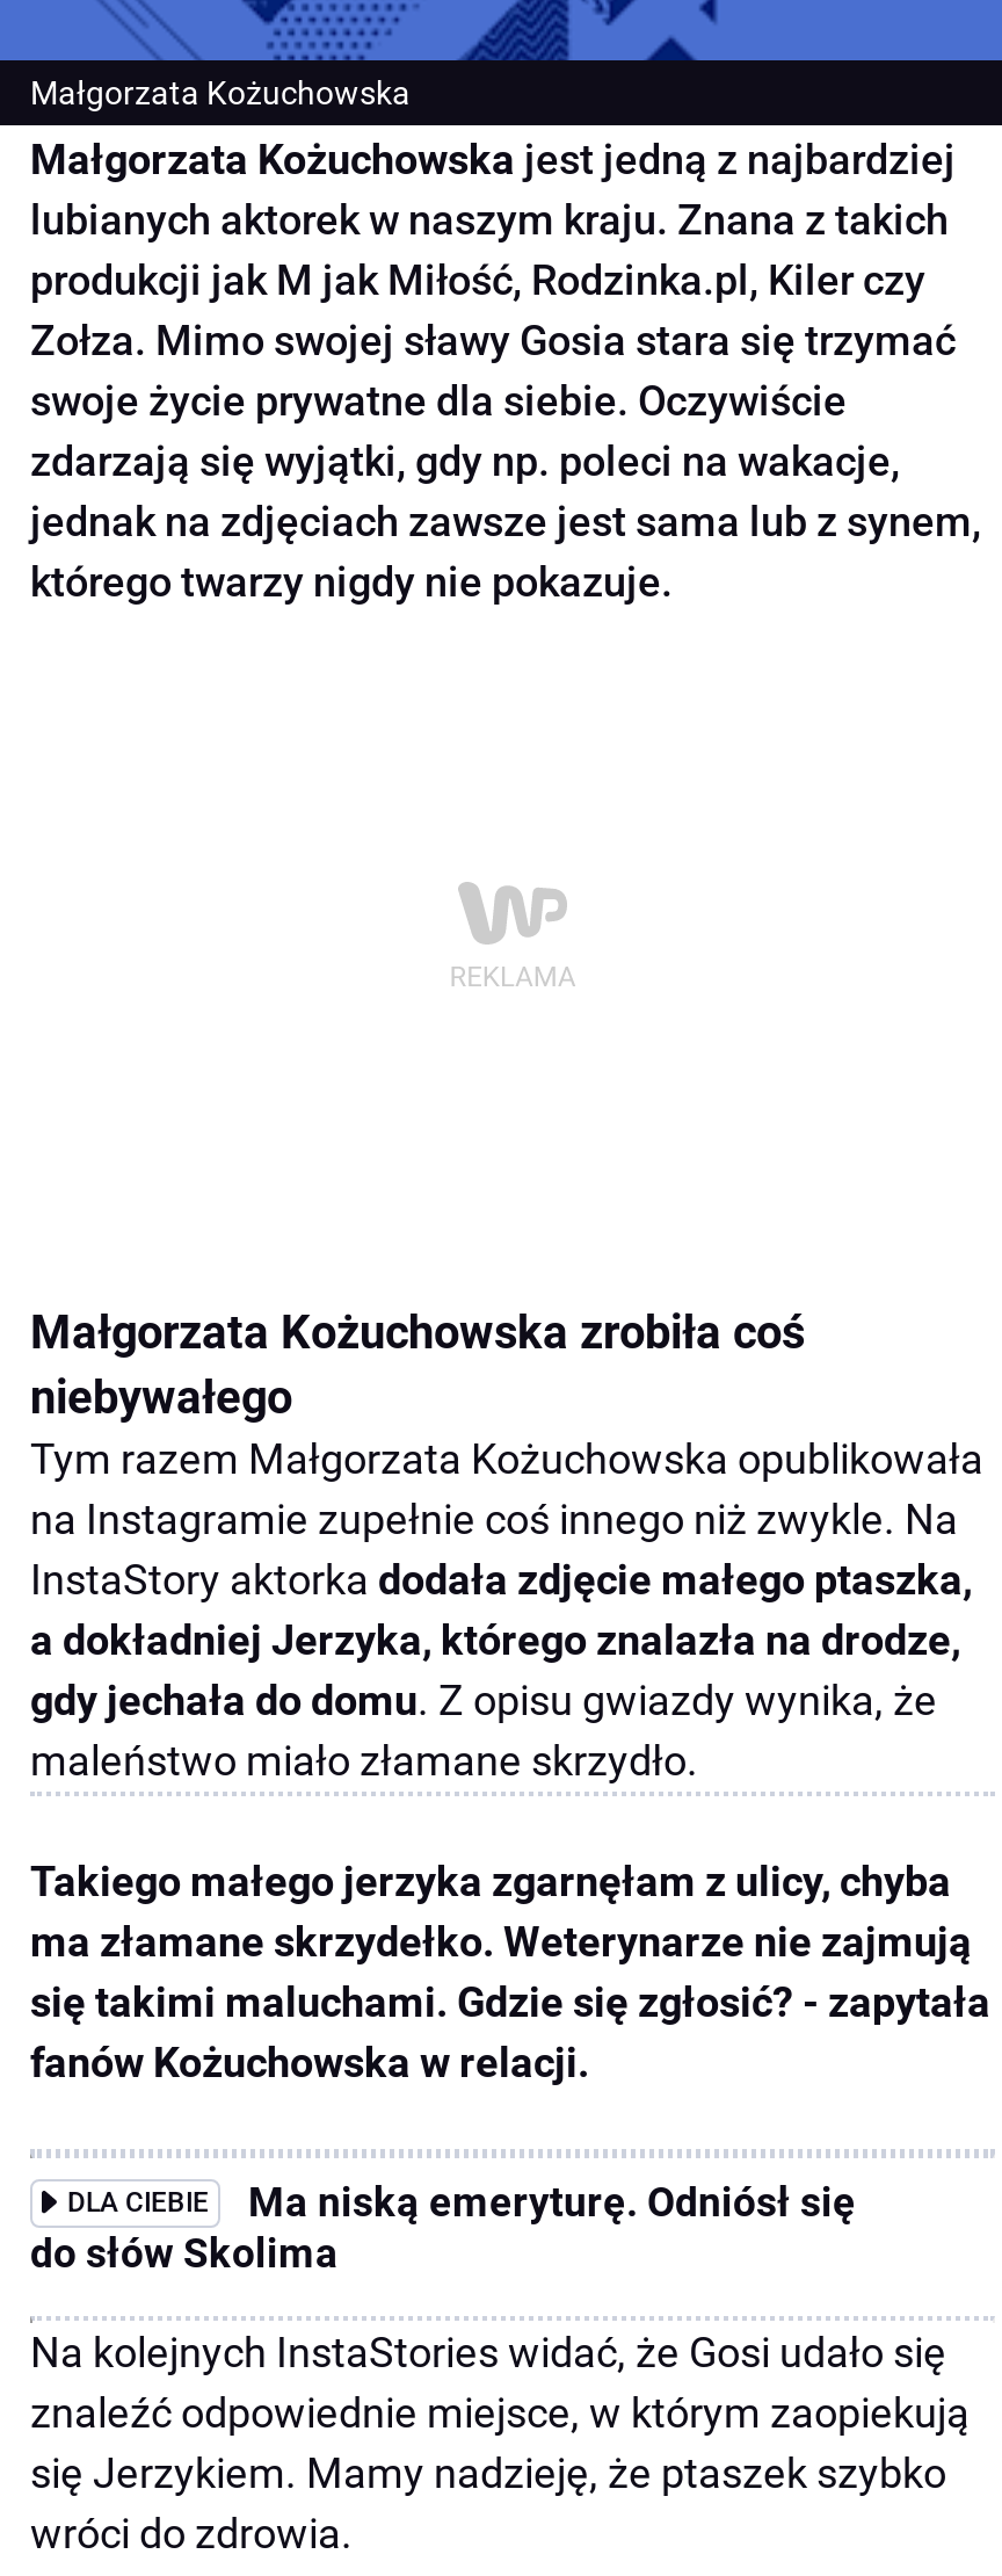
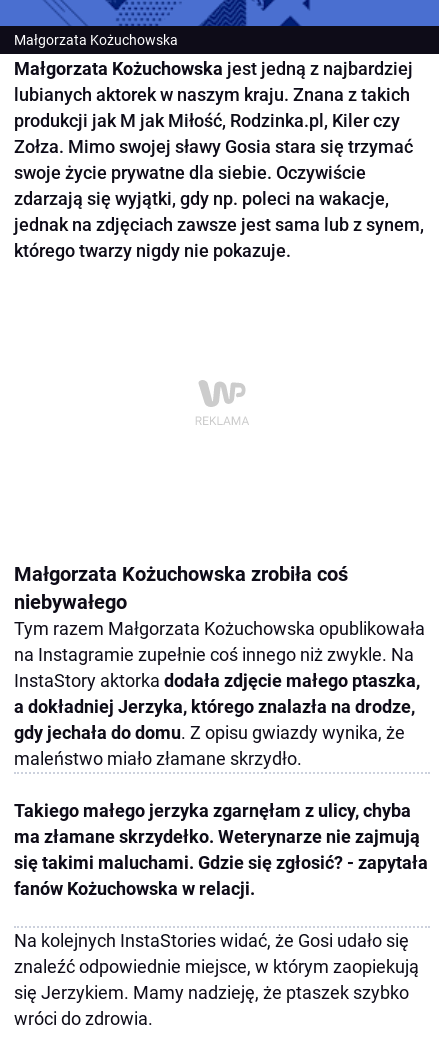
[30,2180,856,2277] DLA CIEBIE | Ma niską emeryturę. Odniósł się | do słów Skolima -> none

